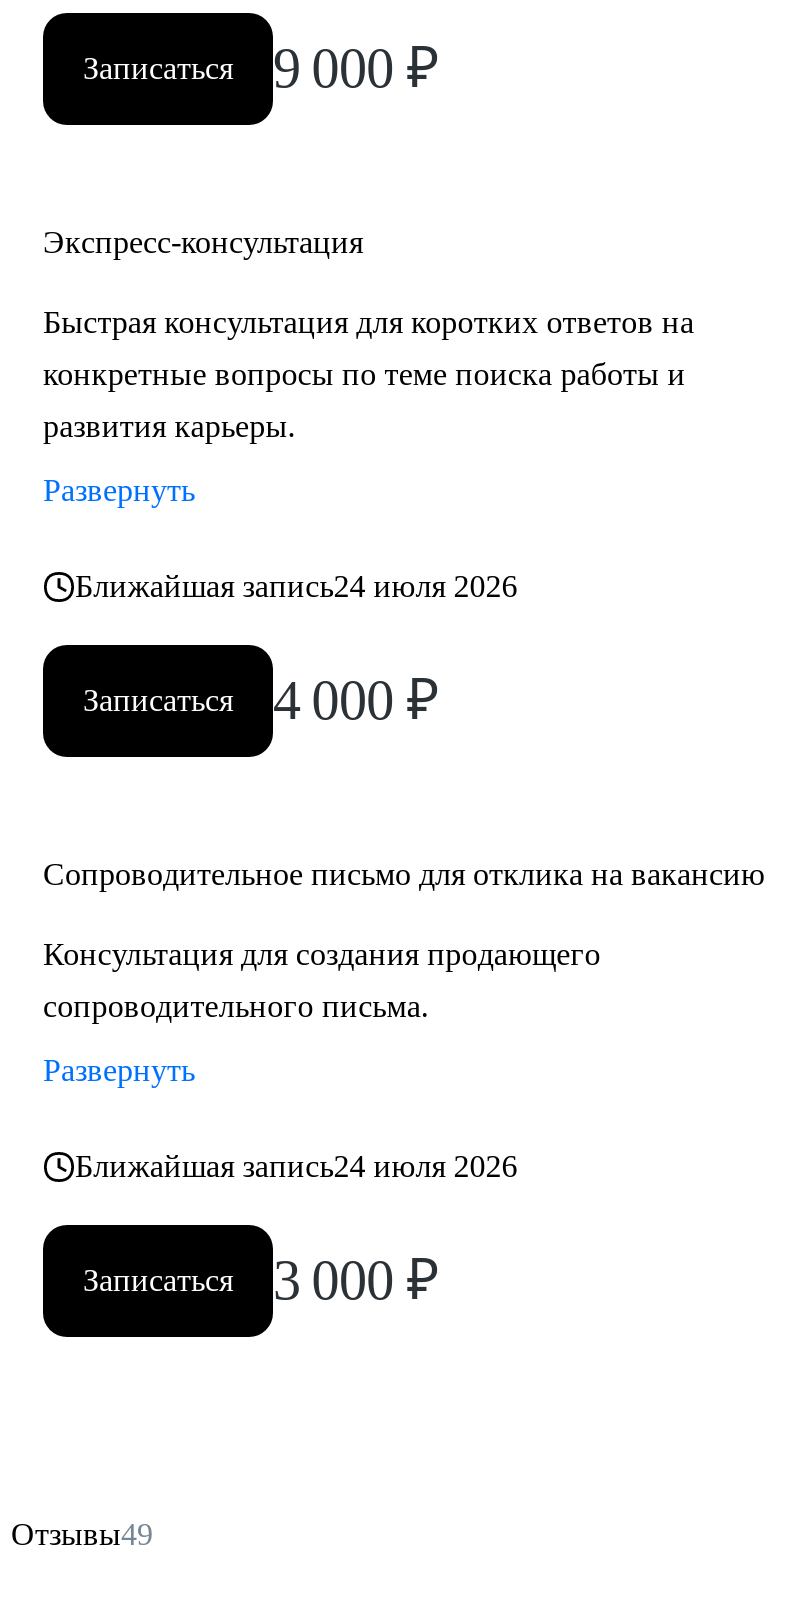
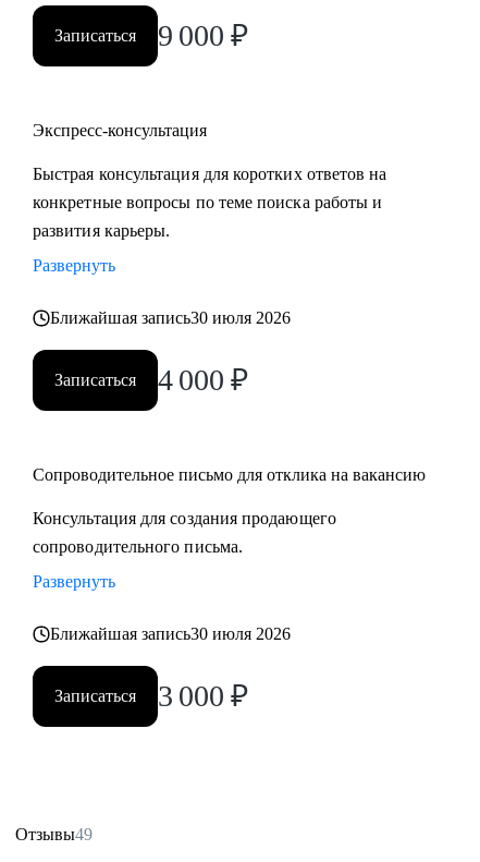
[75,569,518,603] Ближайшая запись24 июля 2026 -> [50,308,291,327] Ближайшая запись30 июля 2026
[75,1149,518,1183] Ближайшая запись24 июля 2026 -> [50,624,291,643] Ближайшая запись30 июля 2026

